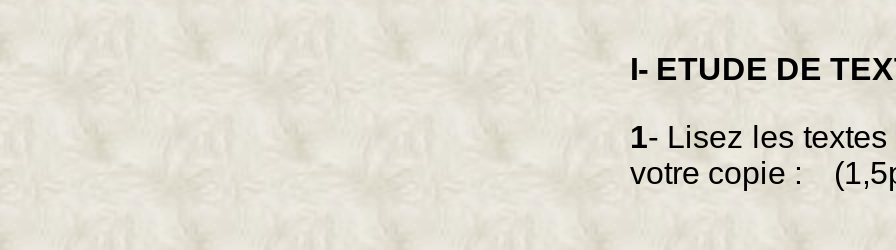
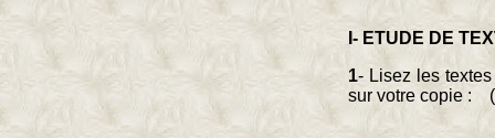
[630,157,810,191] votre copie : -> [348,87,476,105] sur votre copie :

